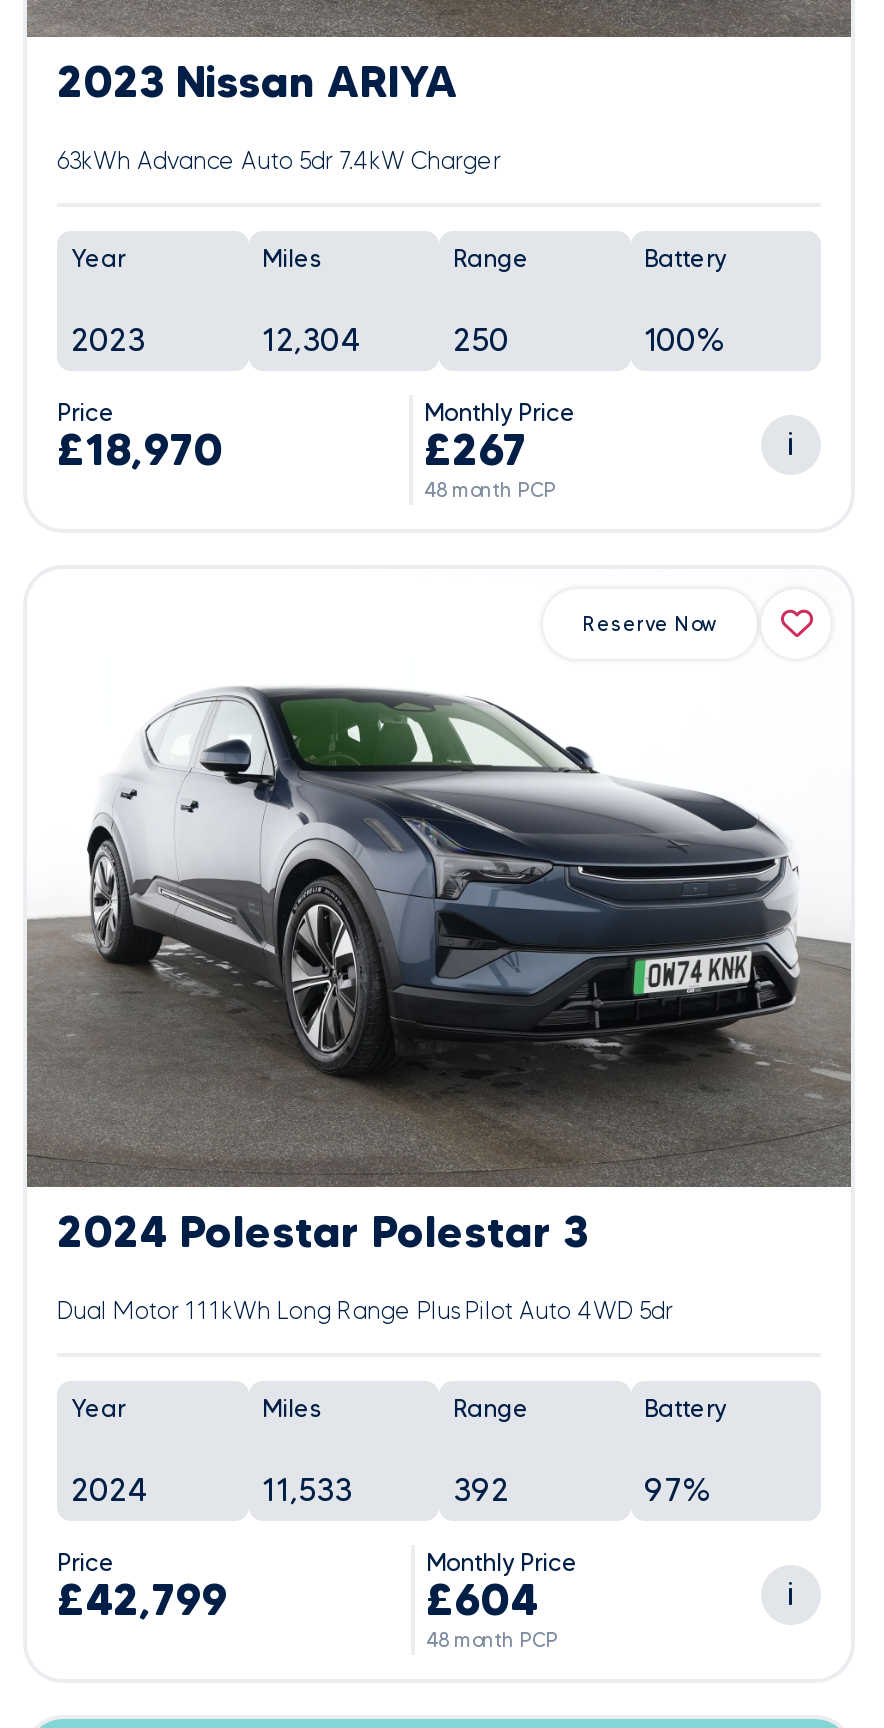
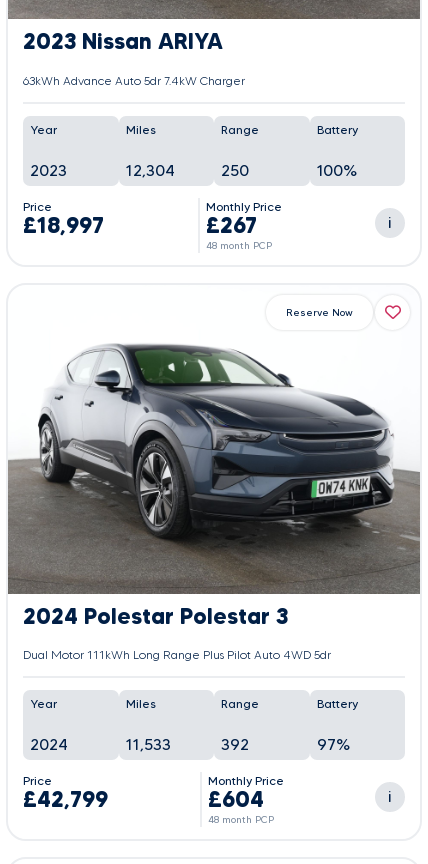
[57,423,223,477] £18,970 -> [23,212,104,239] £18,997

